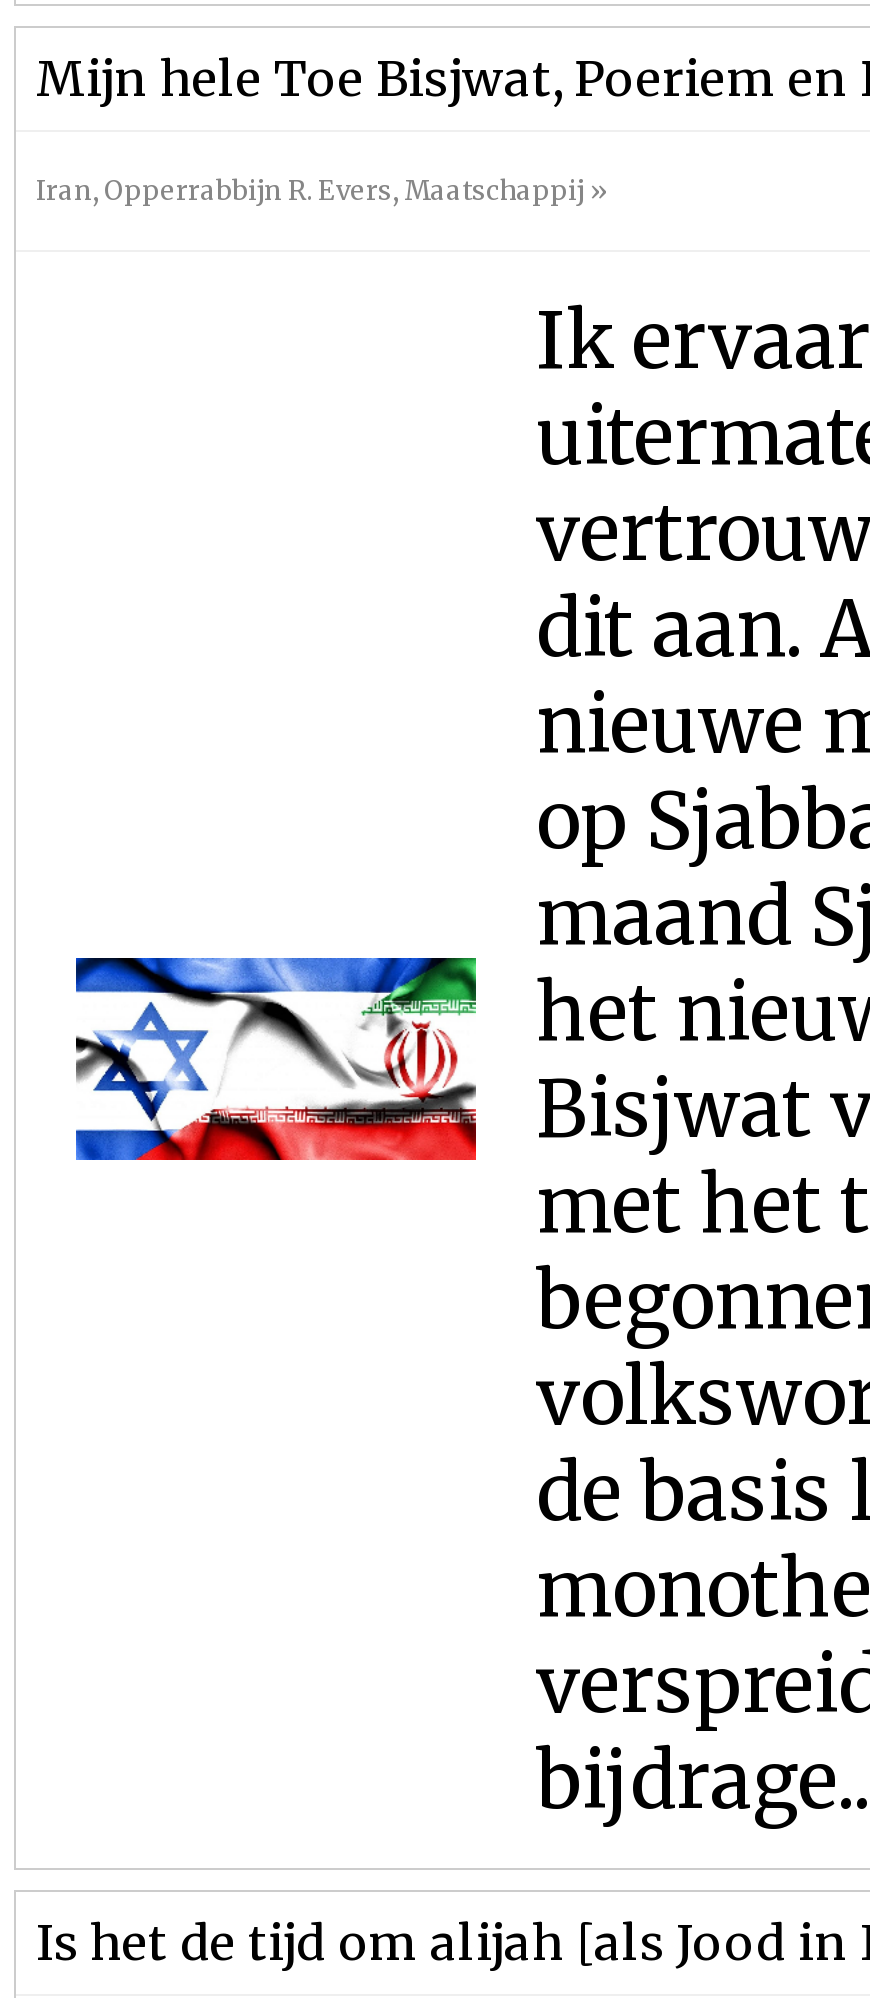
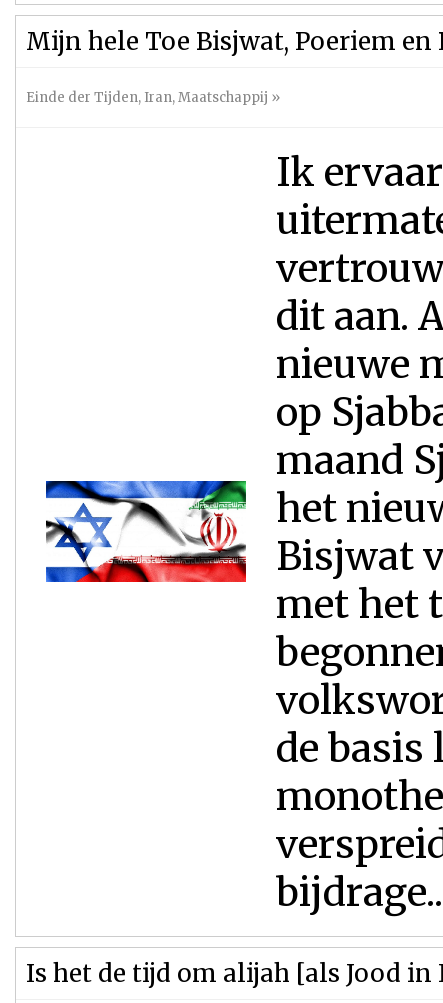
[36,174,608,208] Iran, Opperrabbijn R. Evers, Maatschappij» -> [26,89,280,106] Einde der Tijden, Iran, Maatschappij»

